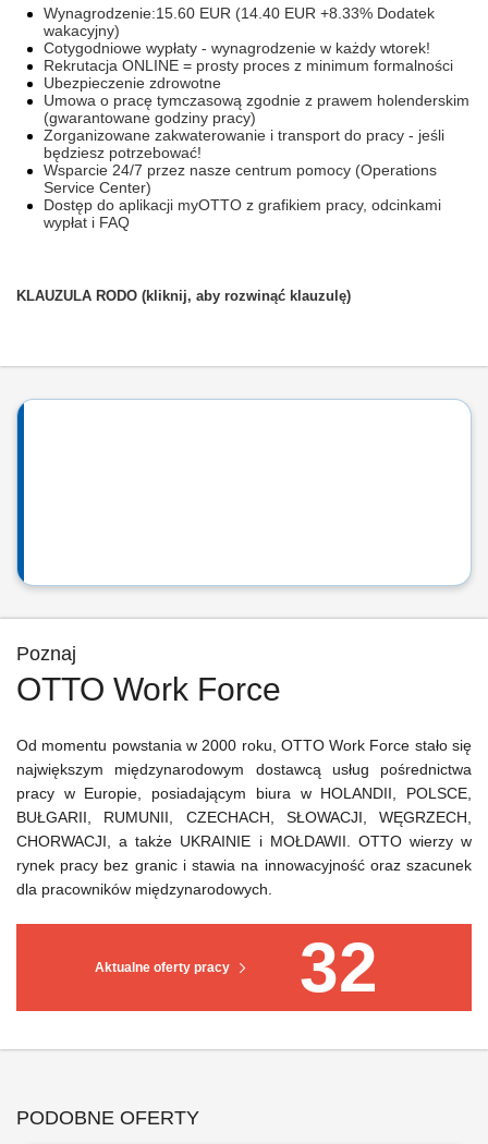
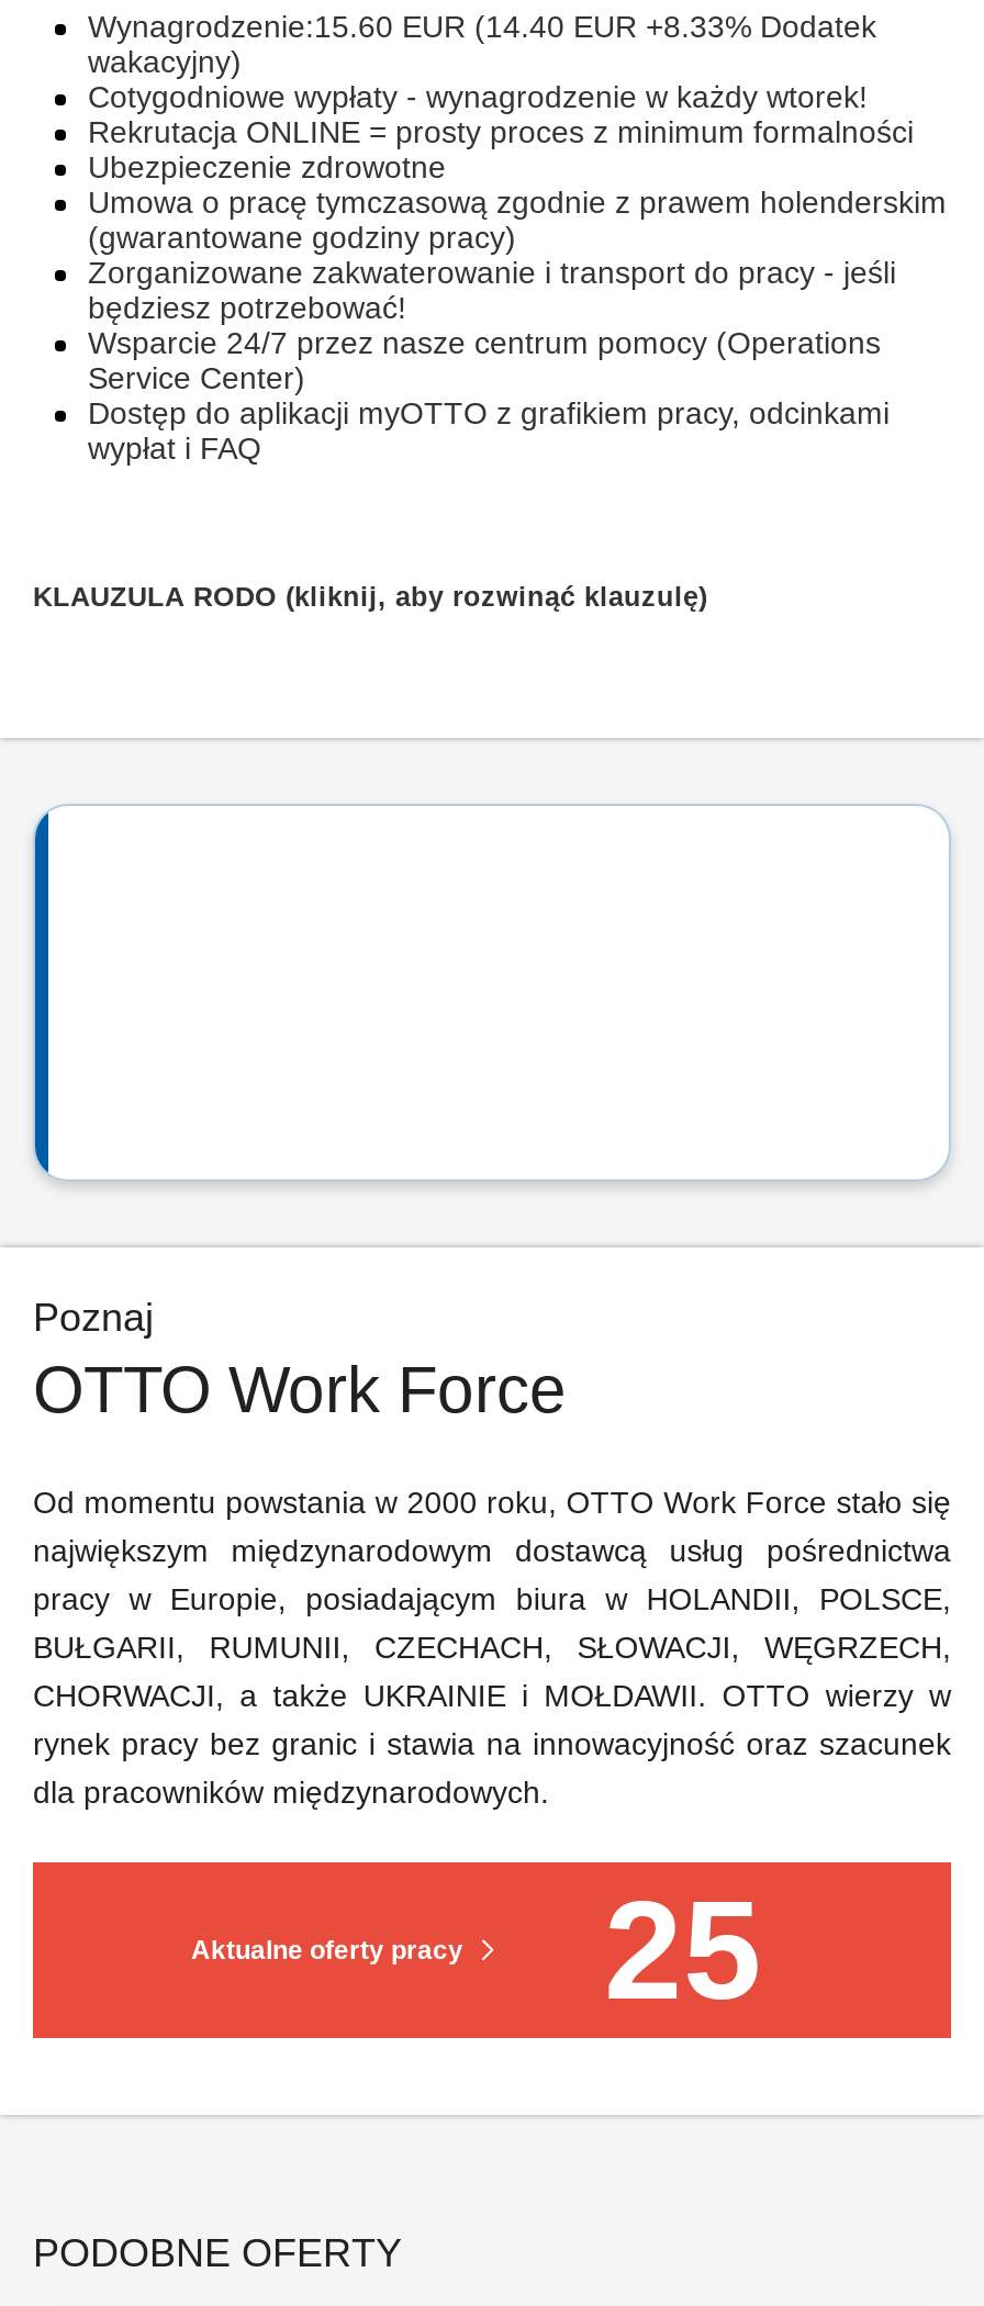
[300,928,378,1007] 32 -> [604,1871,762,2029] 25

